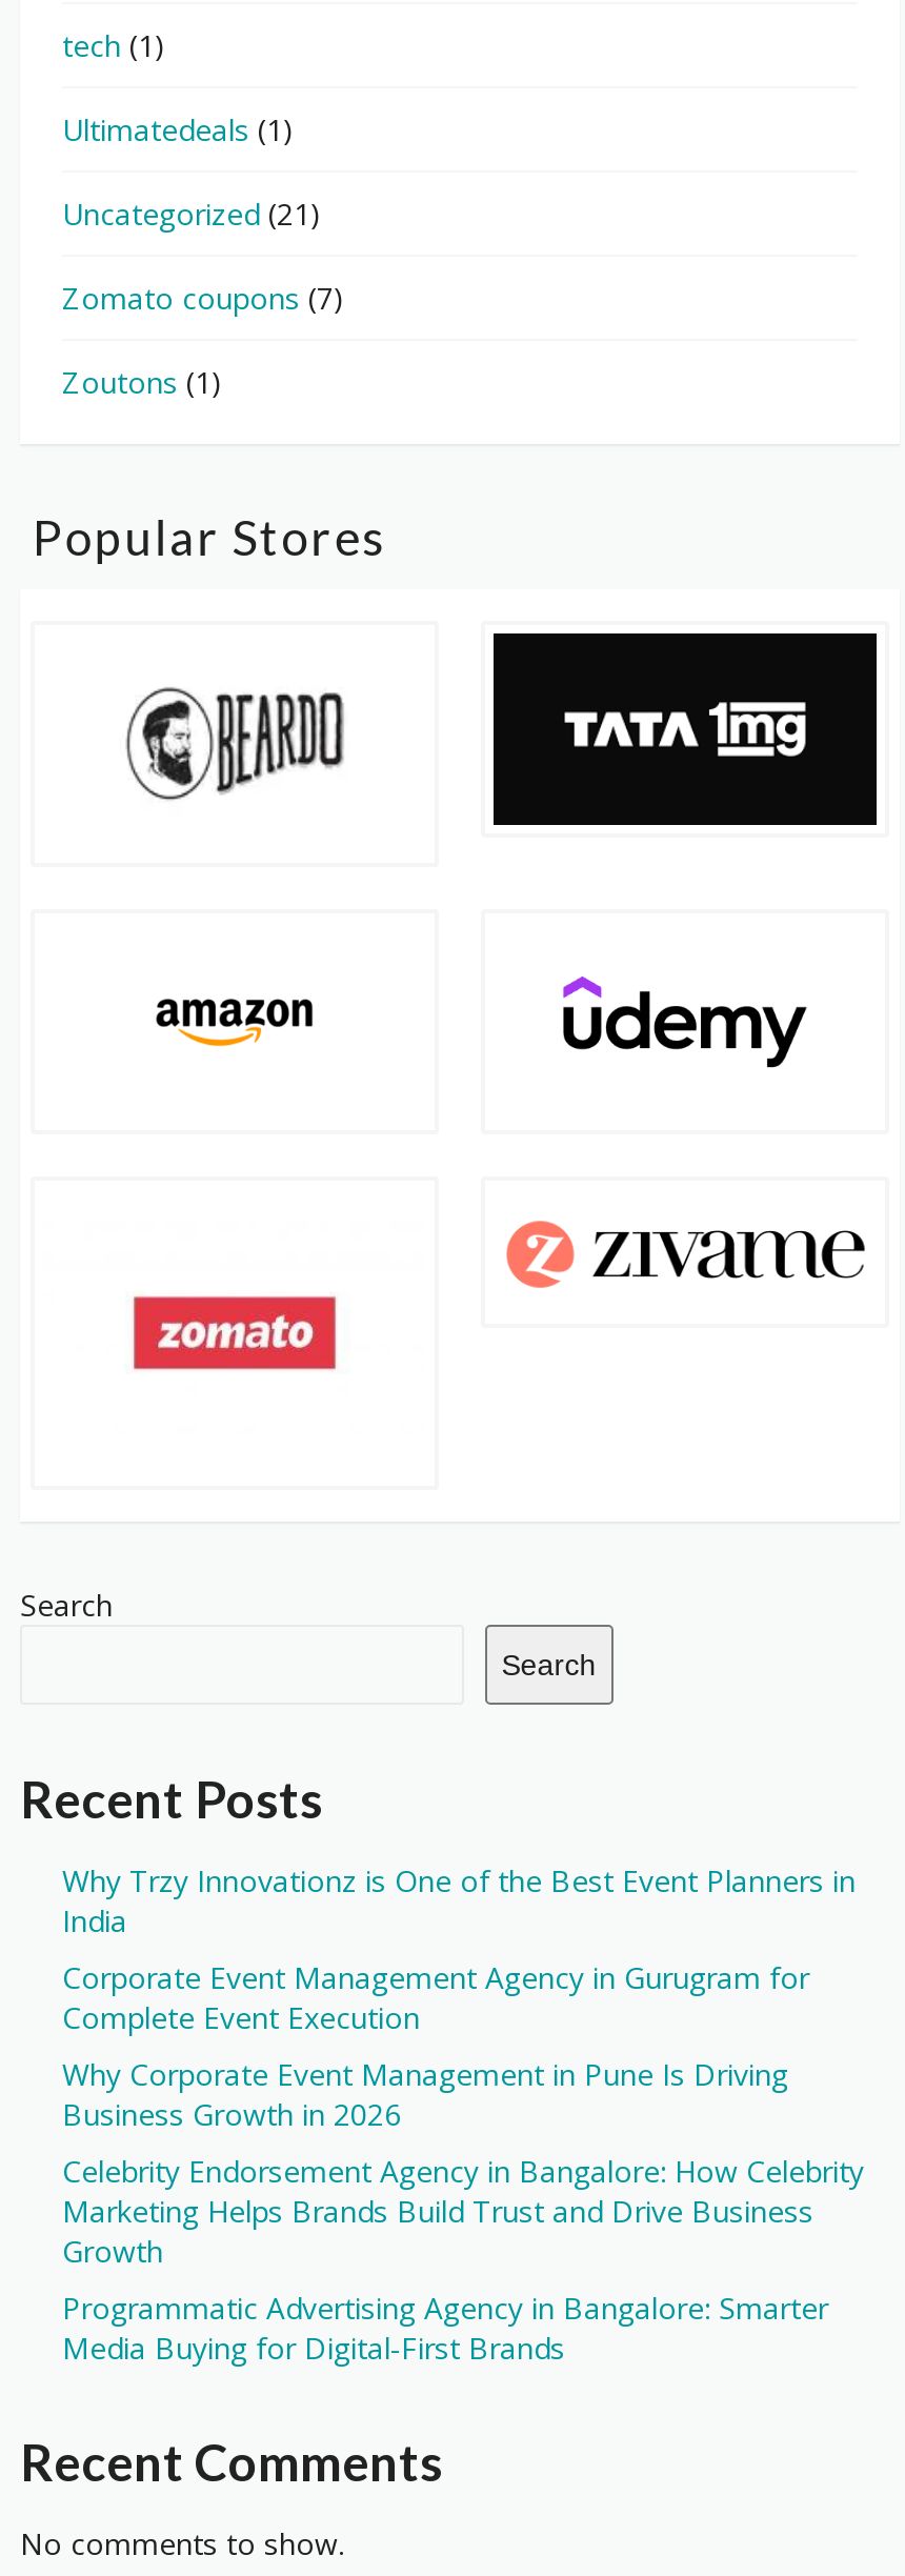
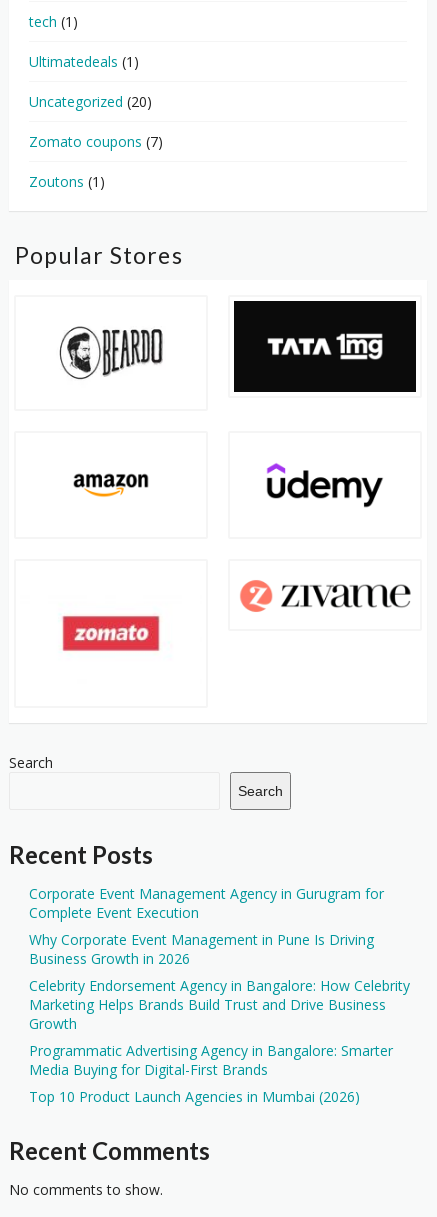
[62,193,321,233] Uncategorized (21) -> [29,92,152,111] Uncategorized (20)
[62,1859,856,1939] Why Trzy Innovationz is One of the Best Event Planners in | India -> none
moved [62,1956,864,2366] -> [29,884,410,1079]: Corporate Event Management Agency in Gurugram for | Complete Event Execution | Why Corporate Event Management in Pune Is Driving | ... | Programmatic Advertising Agency in Bangalore: Smarter | Media Buying for Digital-First Brands
none -> [29,1087,360,1106] Top 10 Product Launch Agencies in Mumbai (2026)

